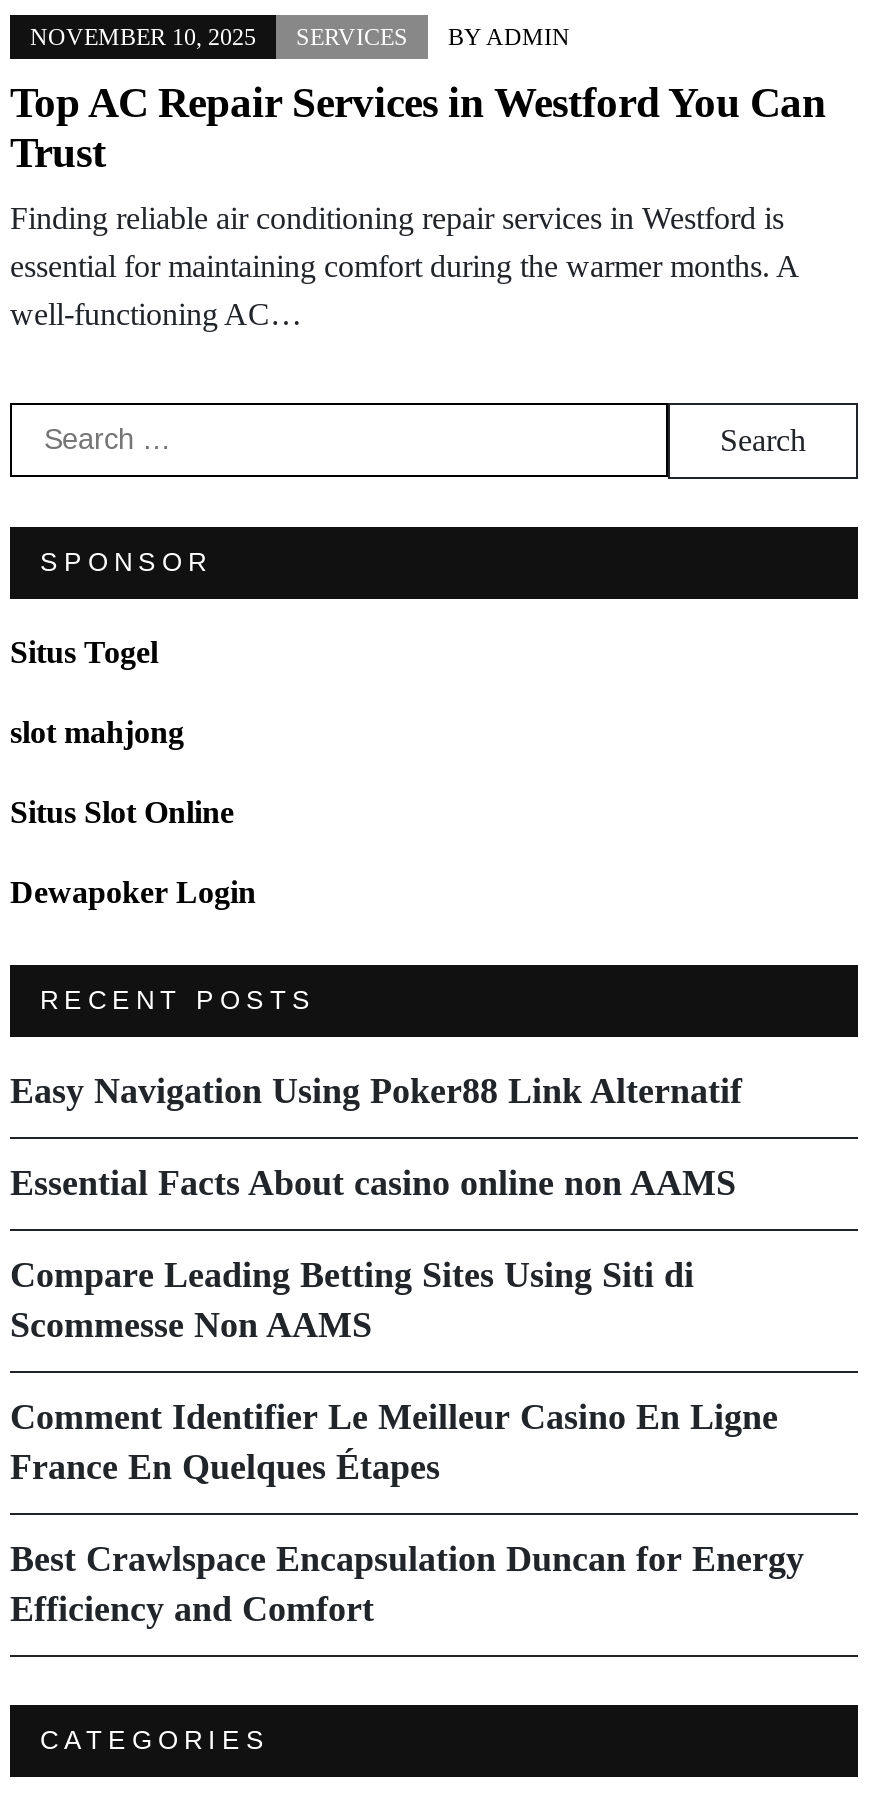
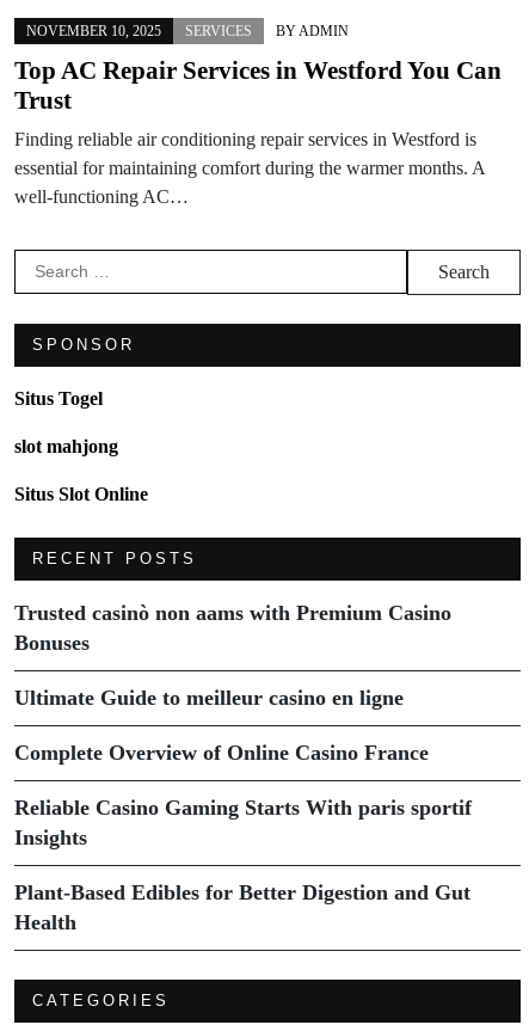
[10,875,256,909] Dewapoker Login -> none
[10,1071,742,1111] Easy Navigation Using Poker88 Link Alternatif -> [14,601,451,655] Trusted casinò non aams with Premium Casino | Bonuses
[10,1163,736,1203] Essential Facts About casino online non AAMS -> [14,686,404,710] Ultimate Guide to meilleur casino en ligne
[10,1255,694,1345] Compare Leading Betting Sites Using Siti di | Scommesse Non AAMS -> [14,741,429,765] Complete Overview of Online Casino France
[10,1397,778,1487] Comment Identifier Le Meilleur Casino En Ligne | France En Quelques Étapes -> [14,796,472,849] Reliable Casino Gaming Starts With paris sportif | Insights
[10,1539,804,1629] Best Crawlspace Encapsulation Duncan for Energy | Efficiency and Comfort -> [14,880,470,934] Plant-Based Edibles for Better Digestion and Gut | Health

